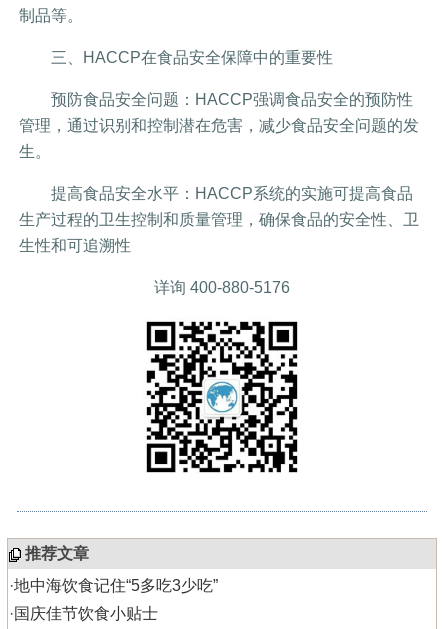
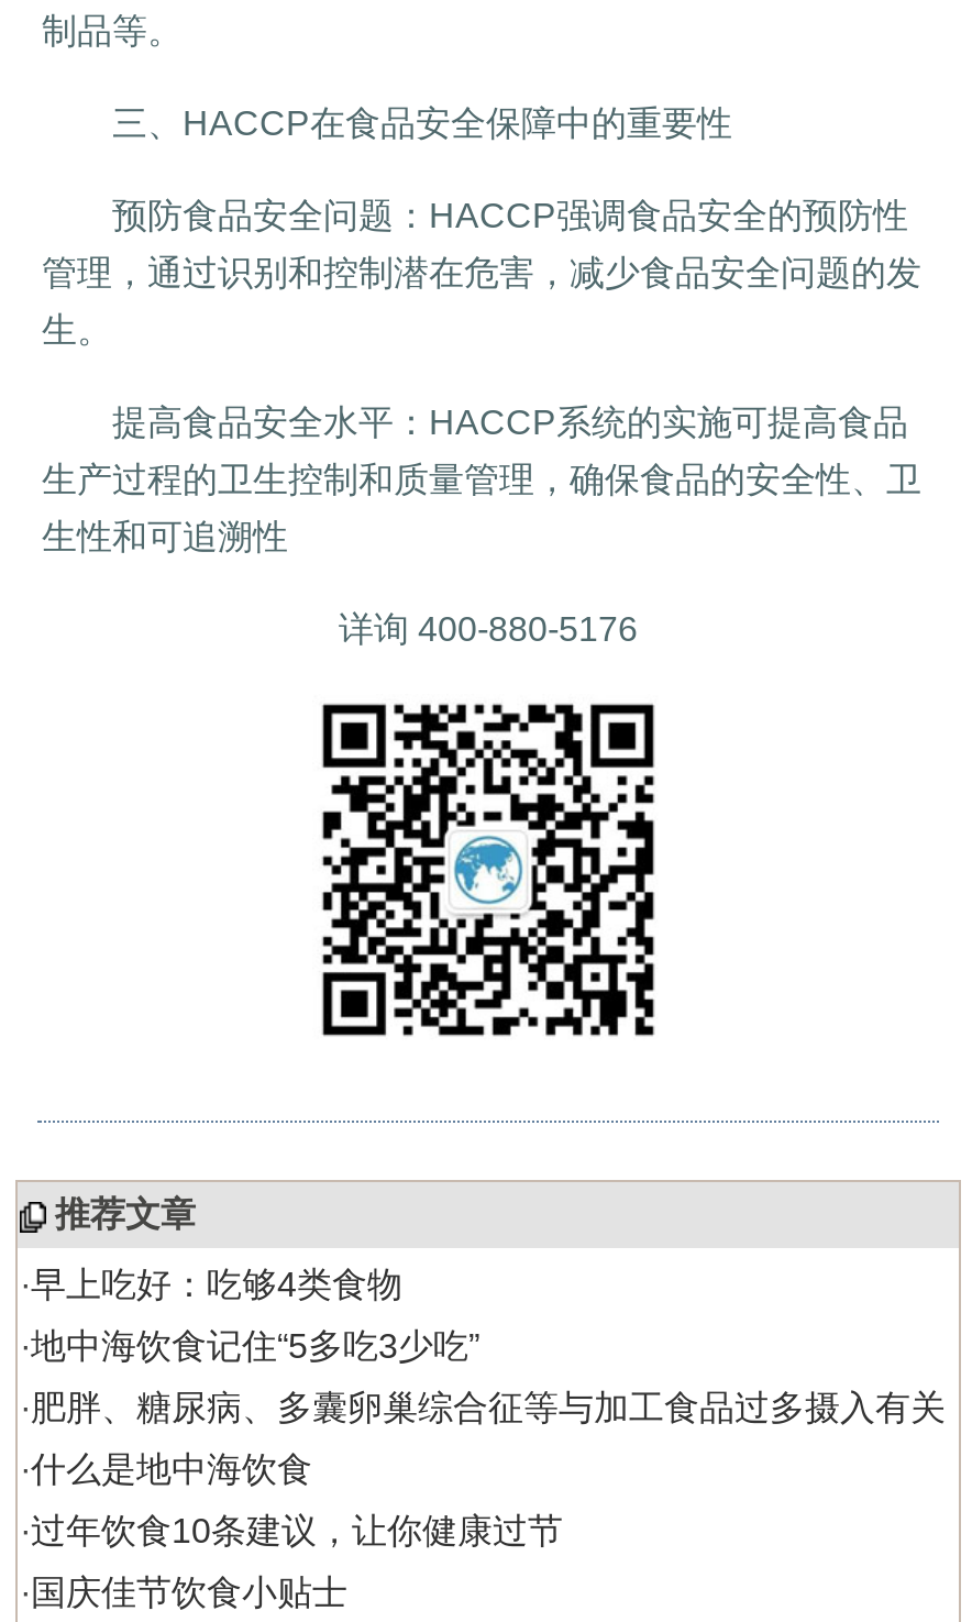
none -> [20,1266,402,1303] ·早上吃好：吃够4类食物
none -> [20,1389,946,1549] ·肥胖、糖尿病、多囊卵巢综合征等与加工食品过多摄入有关 | ·什么是地中海饮食 | ·过年饮食10条建议，让你健康过节

